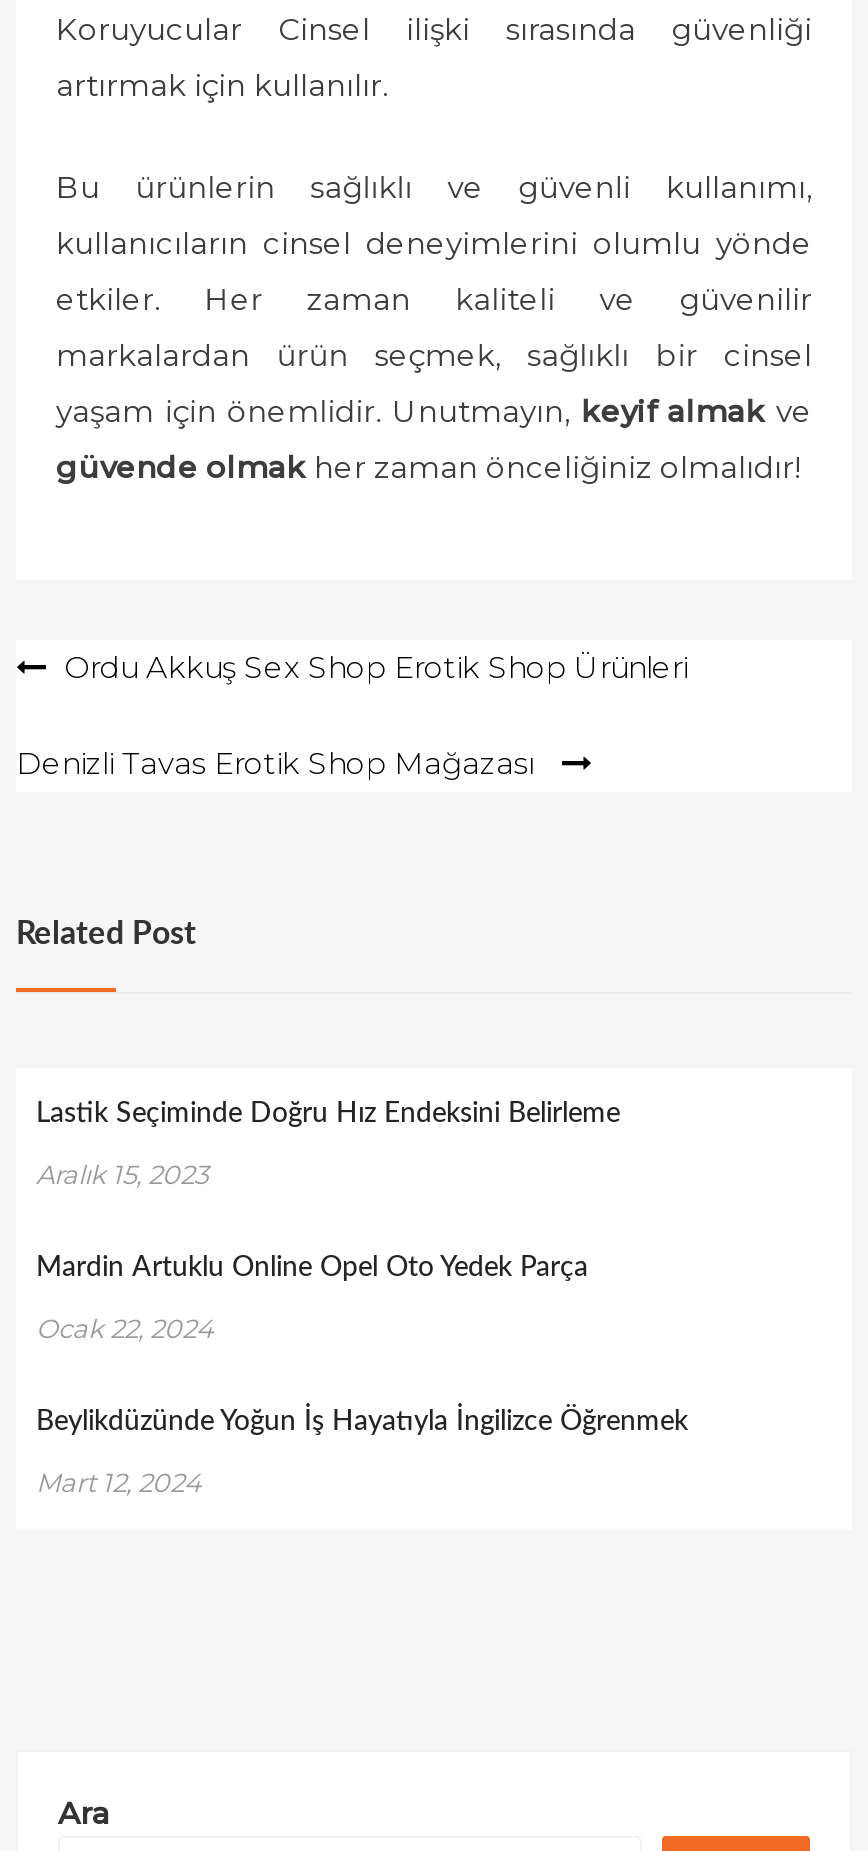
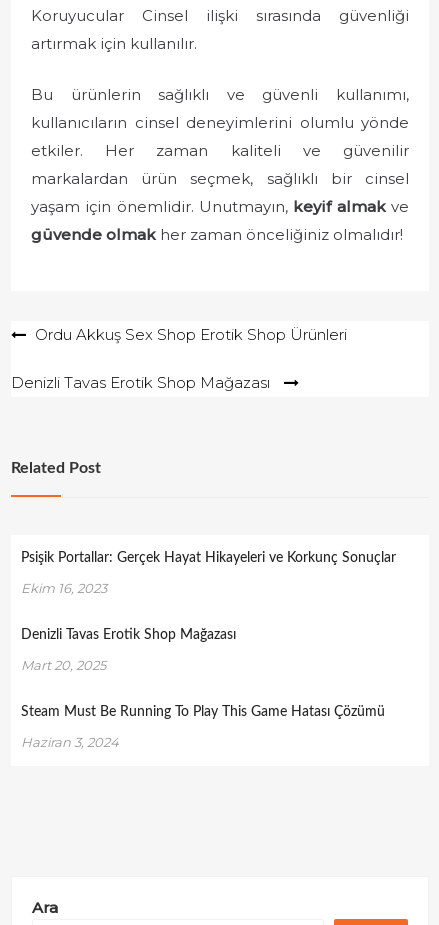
[36,1099,620,1127] Lastik Seçiminde Doğru Hız Endeksini Belirleme -> [21,551,396,565] Psişik Portallar: Gerçek Hayat Hikayeleri ve Korkunç Sonuçlar
[36,1157,208,1189] Aralık 15, 2023 -> [21,580,107,596] Ekim 16, 2023
[36,1253,588,1281] Mardin Artuklu Online Opel Oto Yedek Parça -> [21,628,236,642] Denizli Tavas Erotik Shop Mağazası
[36,1311,214,1343] Ocak 22, 2024 -> [21,657,106,673] Mart 20, 2025
[36,1407,688,1435] Beylikdüzünde Yoğun İş Hayatıyla İngilizce Öğrenmek -> [21,705,385,719] Steam Must Be Running To Play This Game Hatası Çözümü
[36,1465,202,1497] Mart 12, 2024 -> [21,734,119,750] Haziran 3, 2024

